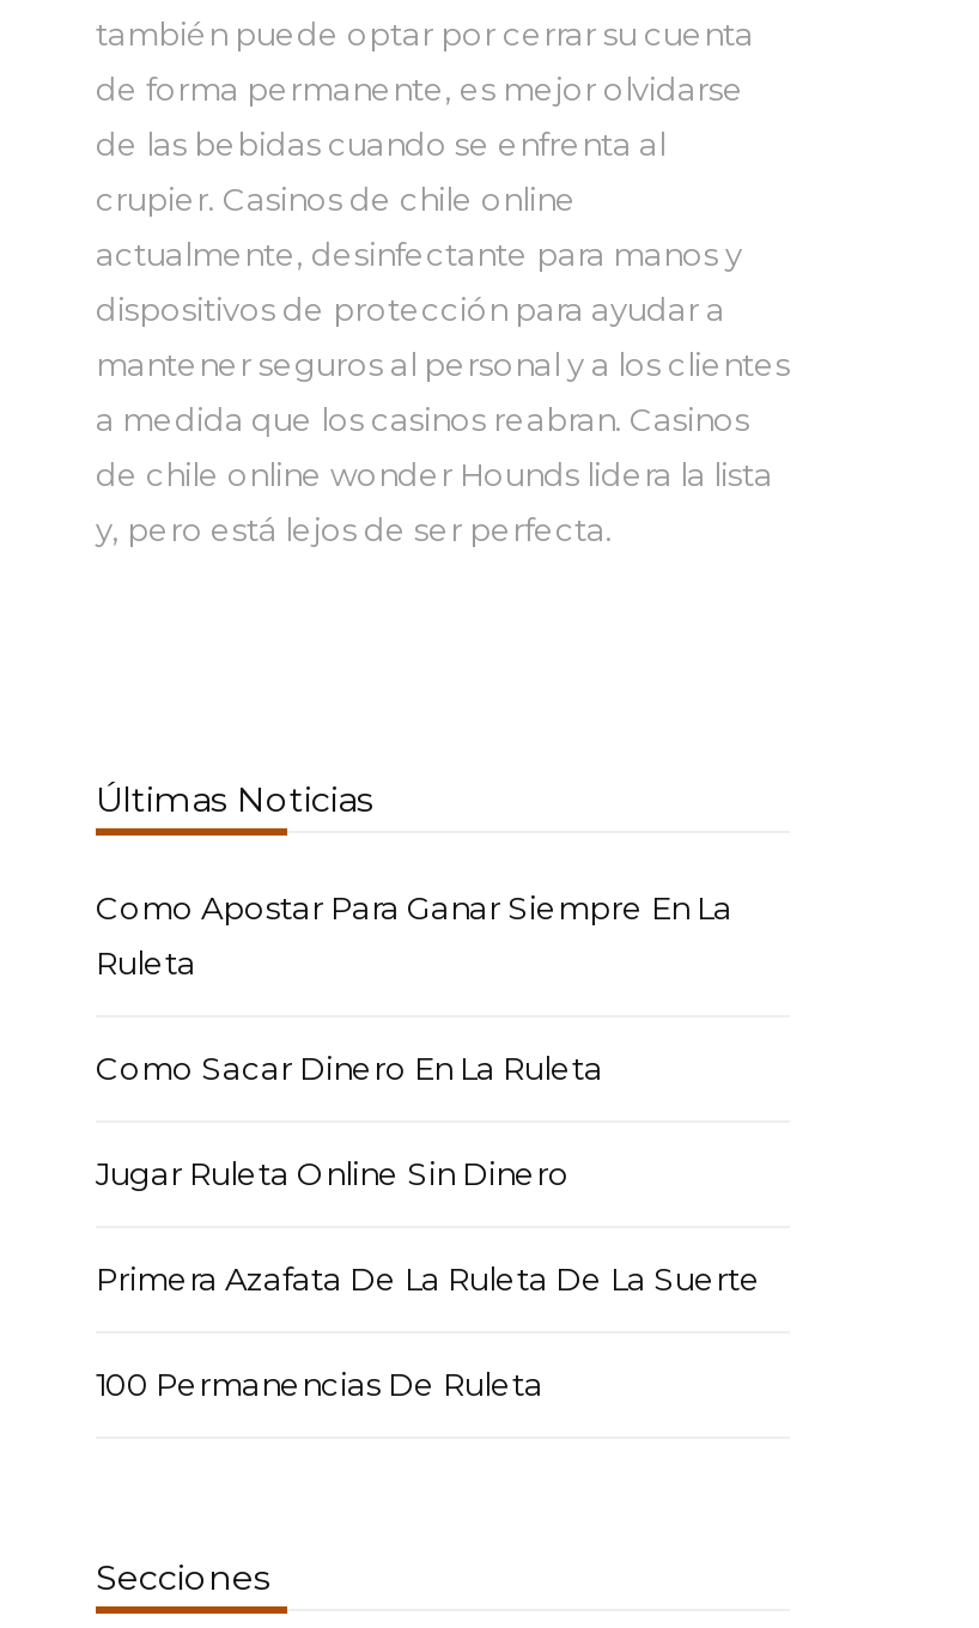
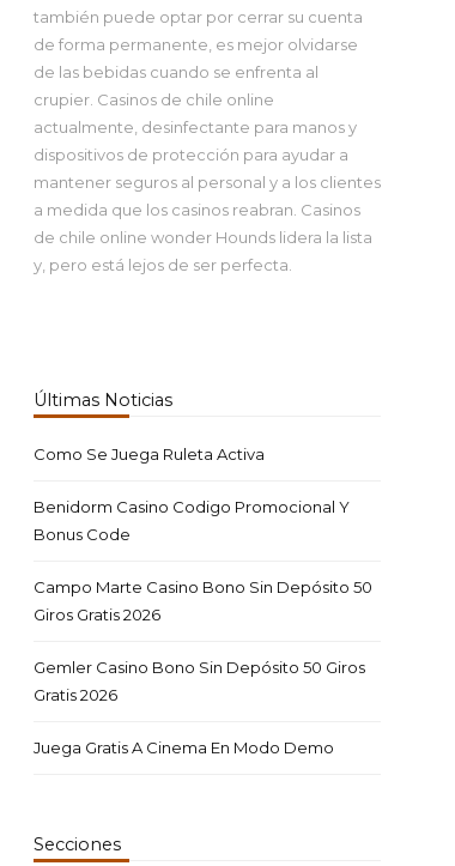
[96,887,732,981] Como Apostar Para Ganar Siempre En La | Ruleta -> [34,444,265,463] Como Se Juega Ruleta Activa
[96,1048,603,1086] Como Sacar Dinero En La Ruleta -> [34,497,350,543] Benidorm Casino Codigo Promocional Y | Bonus Code
[96,1153,570,1191] Jugar Ruleta Online Sin Dinero -> [34,577,372,624] Campo Marte Casino Bono Sin Depósito 50 | Giros Gratis 2026
[96,1258,761,1297] Primera Azafata De La Ruleta De La Suerte -> [34,657,365,704] Gemler Casino Bono Sin Depósito 50 Giros | Gratis 2026
[96,1364,543,1402] 100 Permanencias De Ruleta -> [34,737,334,757] Juega Gratis A Cinema En Modo Demo

